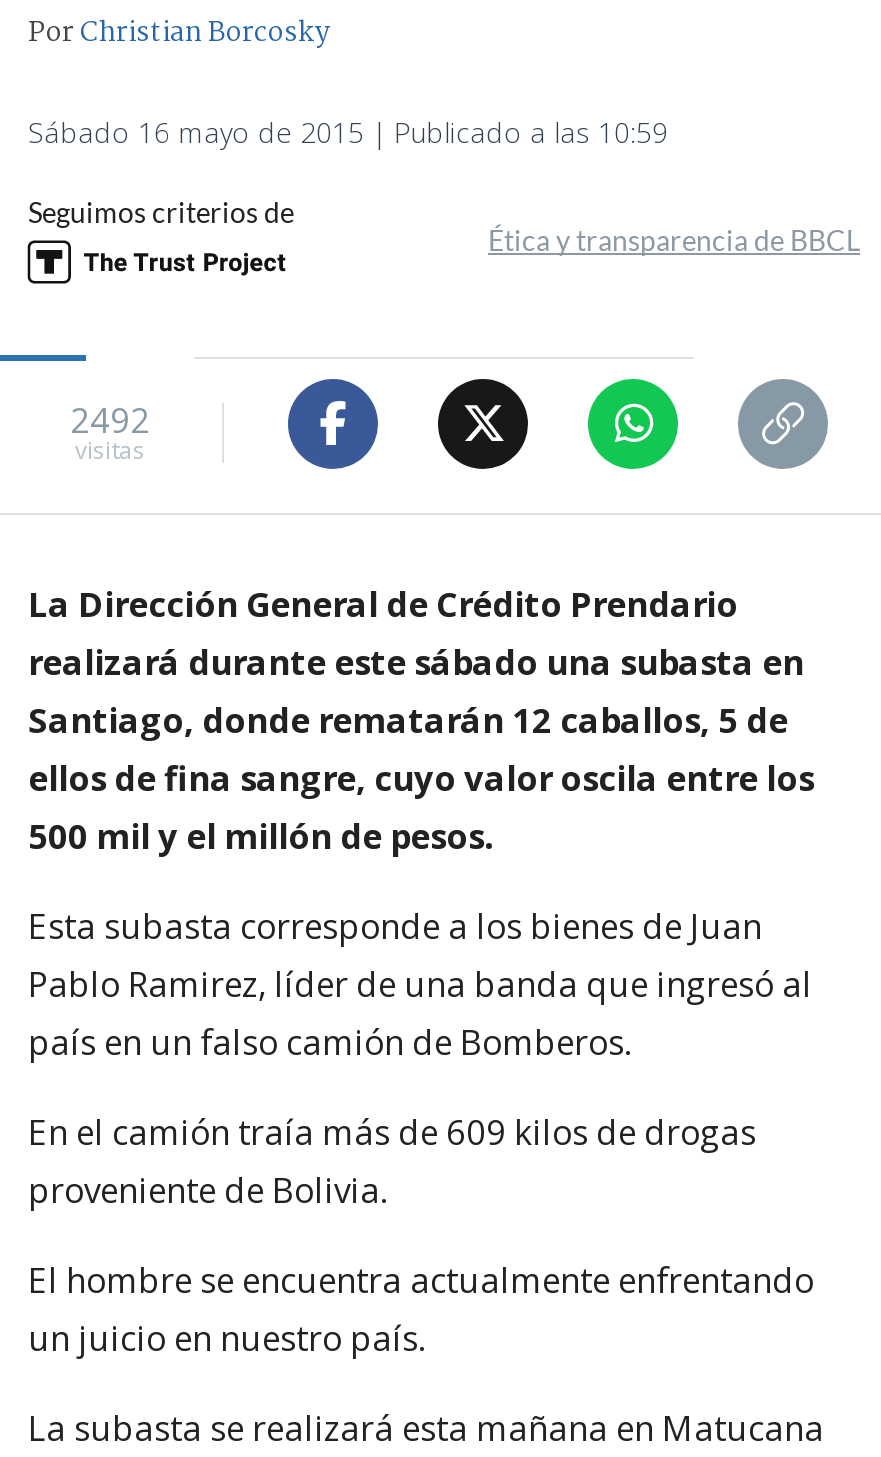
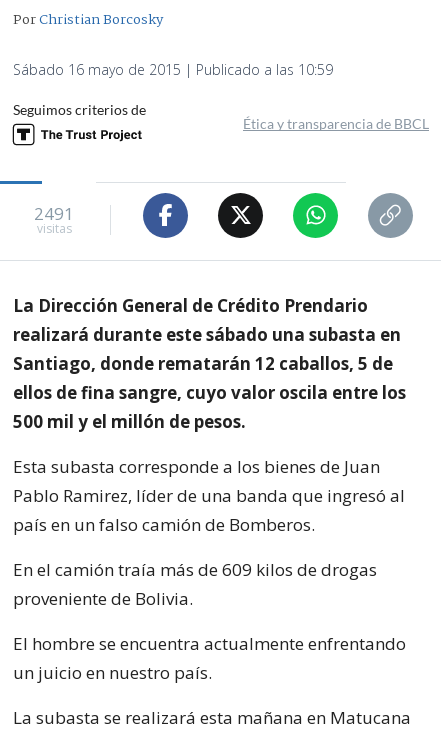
[70,398,150,444] 2492 -> [34,202,74,225] 2491

